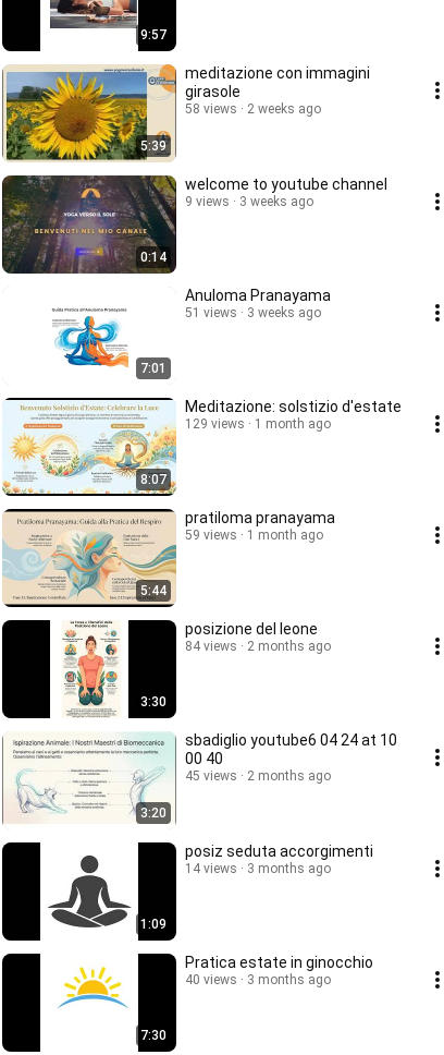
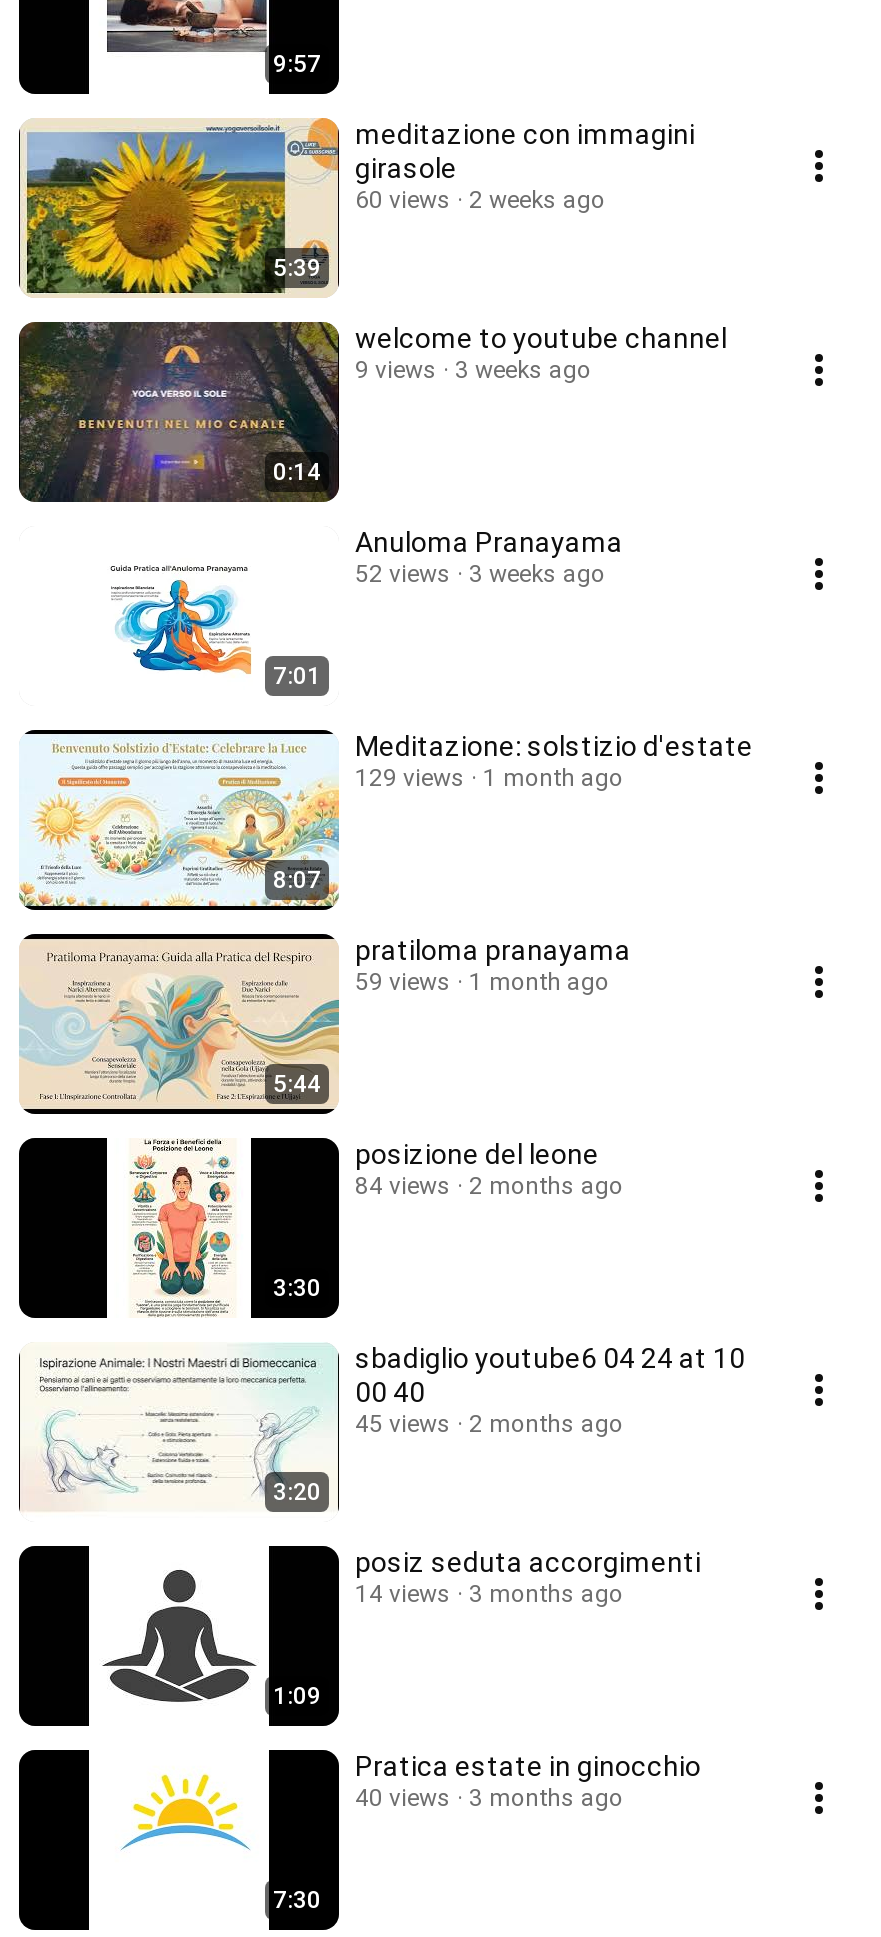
[185,101,321,117] 58 views 2 weeks ago -> [355,186,605,214] 60 views 2 weeks ago
[185,305,321,320] 51 views 3 weeks ago -> [355,560,605,588] 52 views 3 weeks ago

